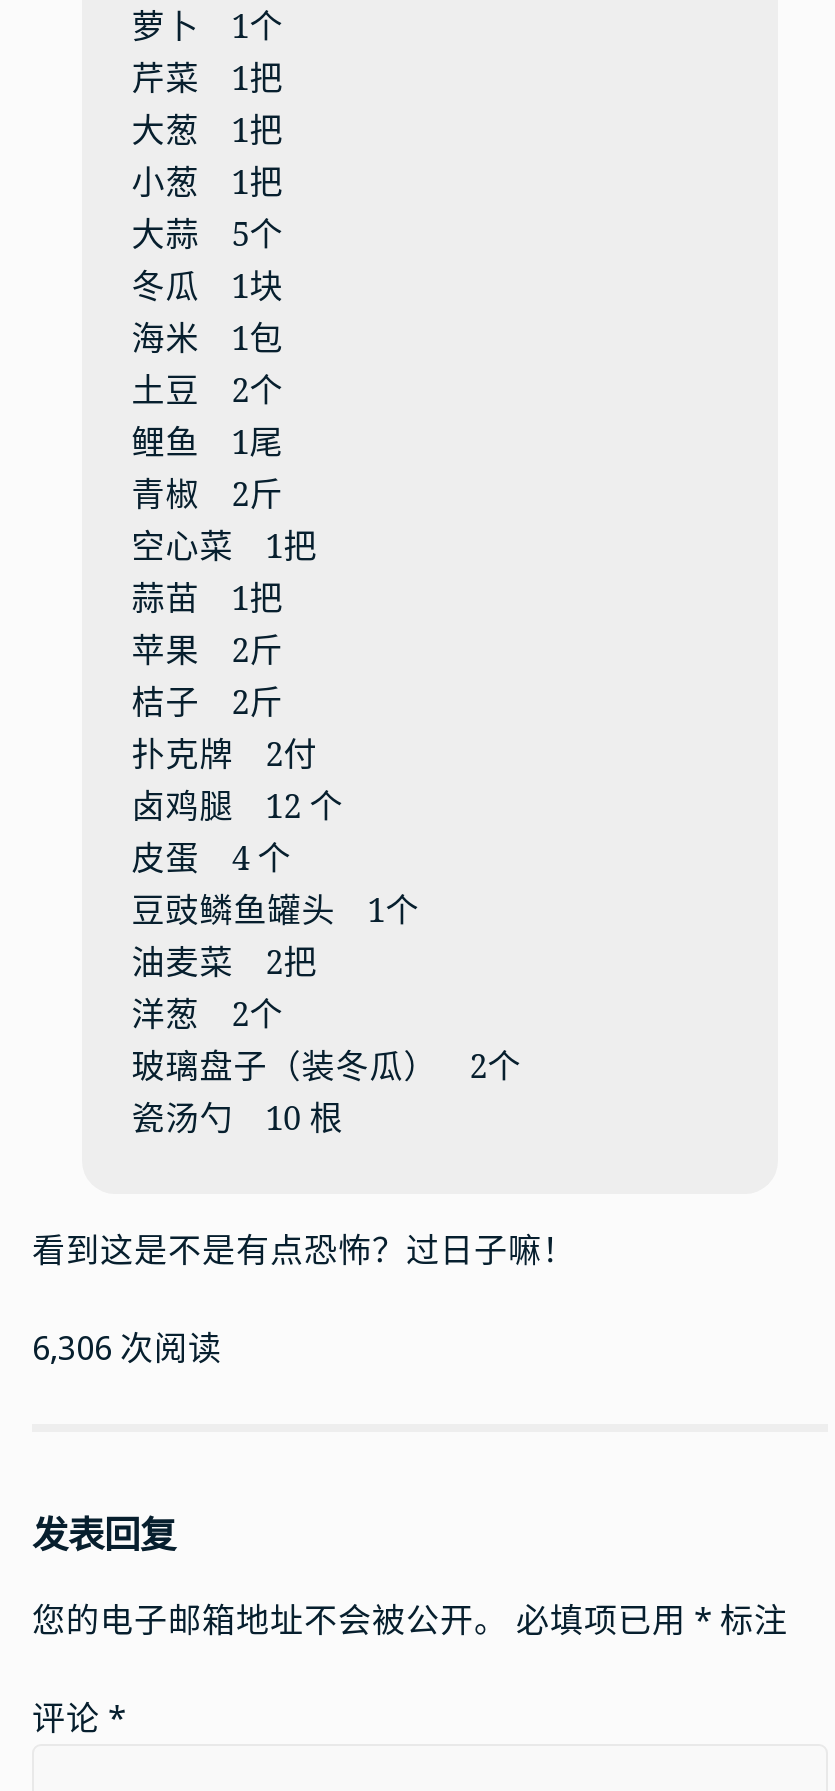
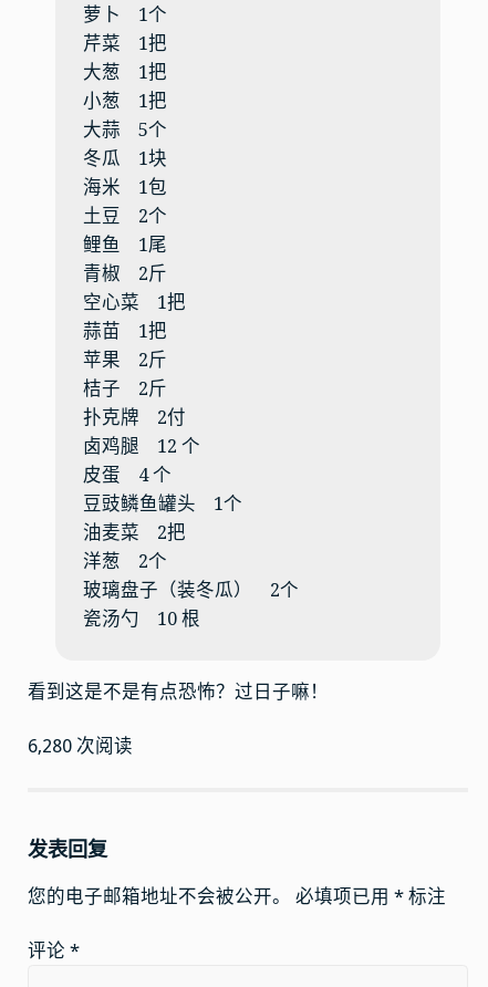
[32,1329,222,1367] 6,306次阅读 -> [28,735,133,757] 6,280次阅读

